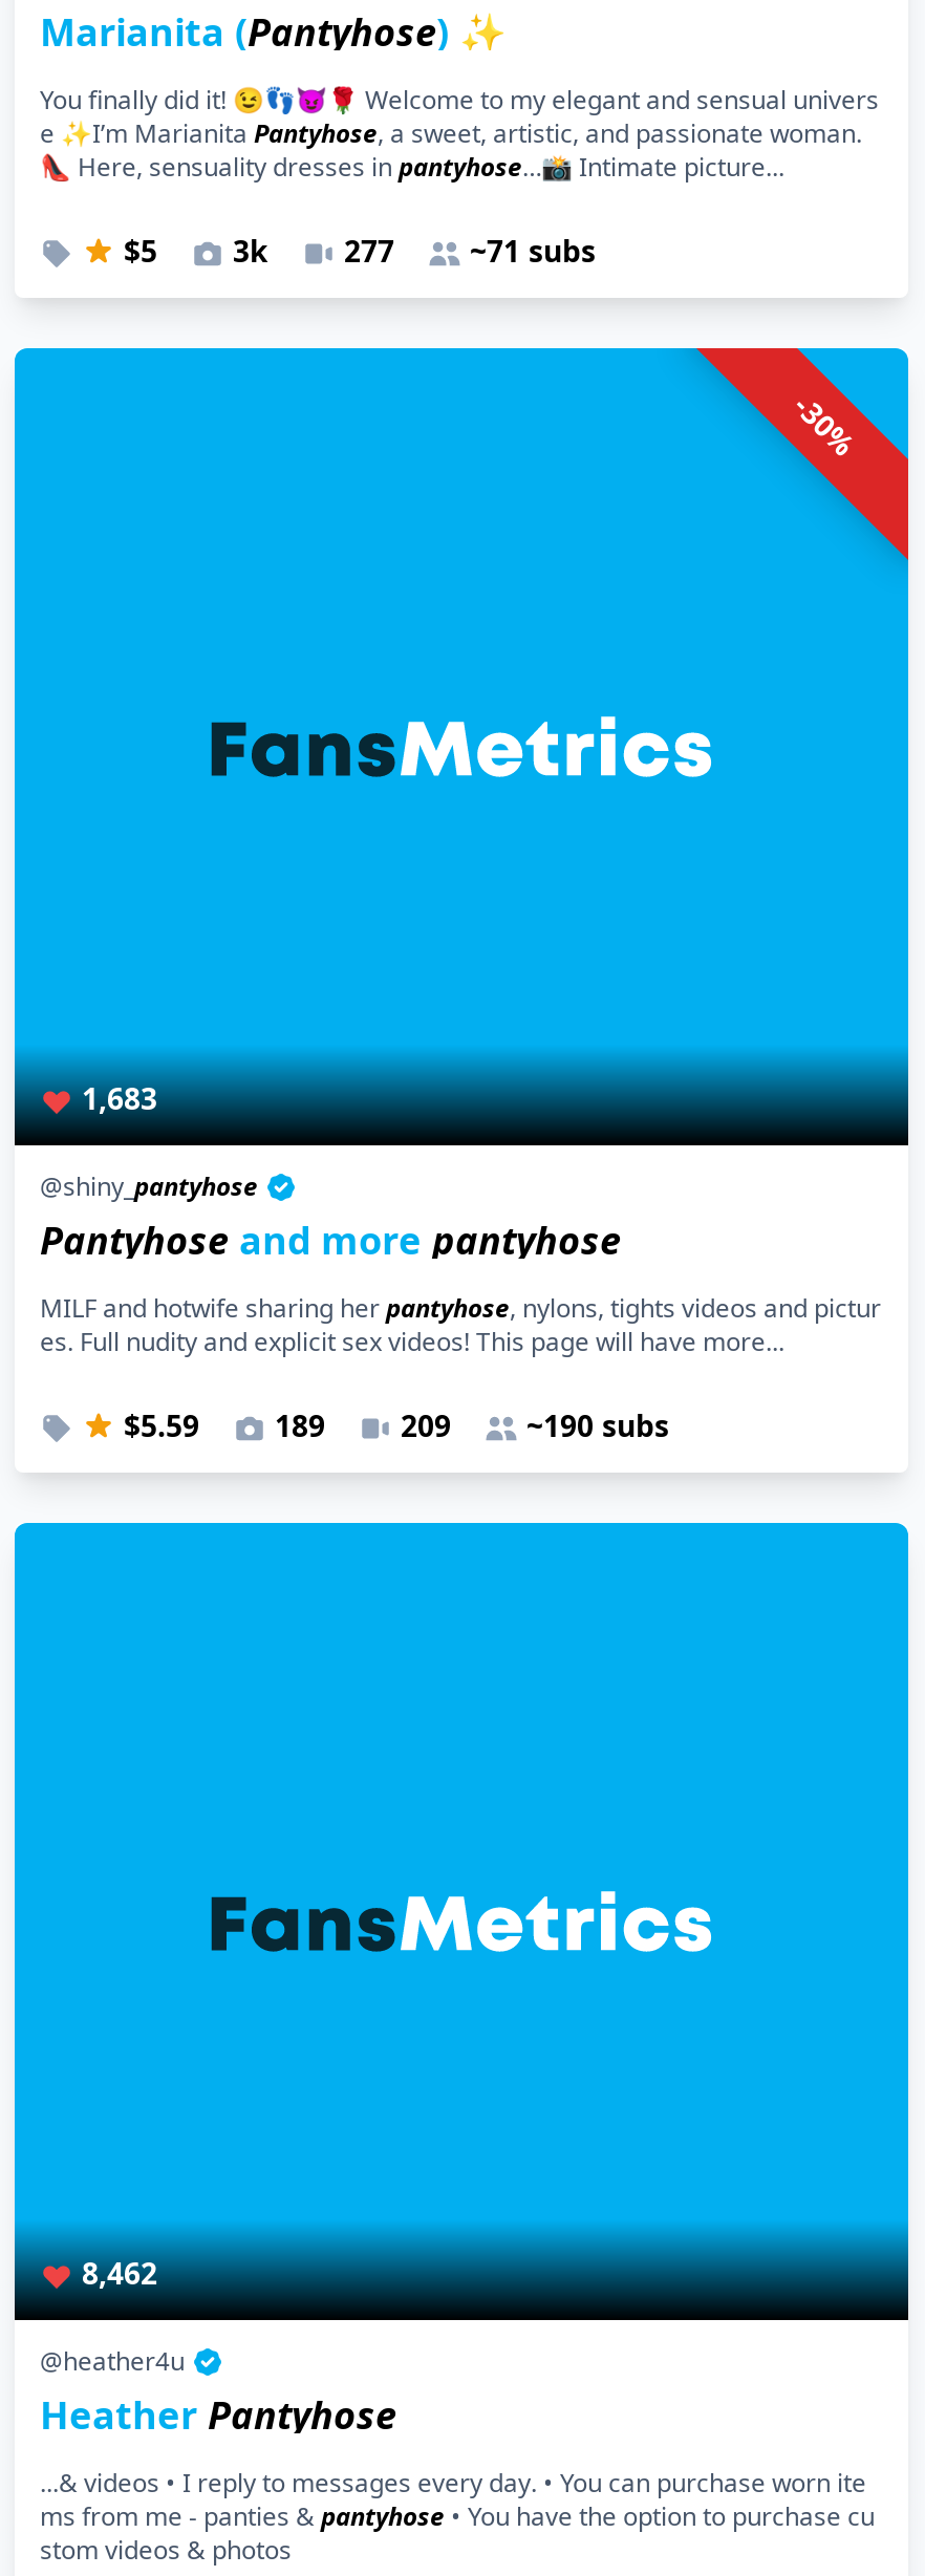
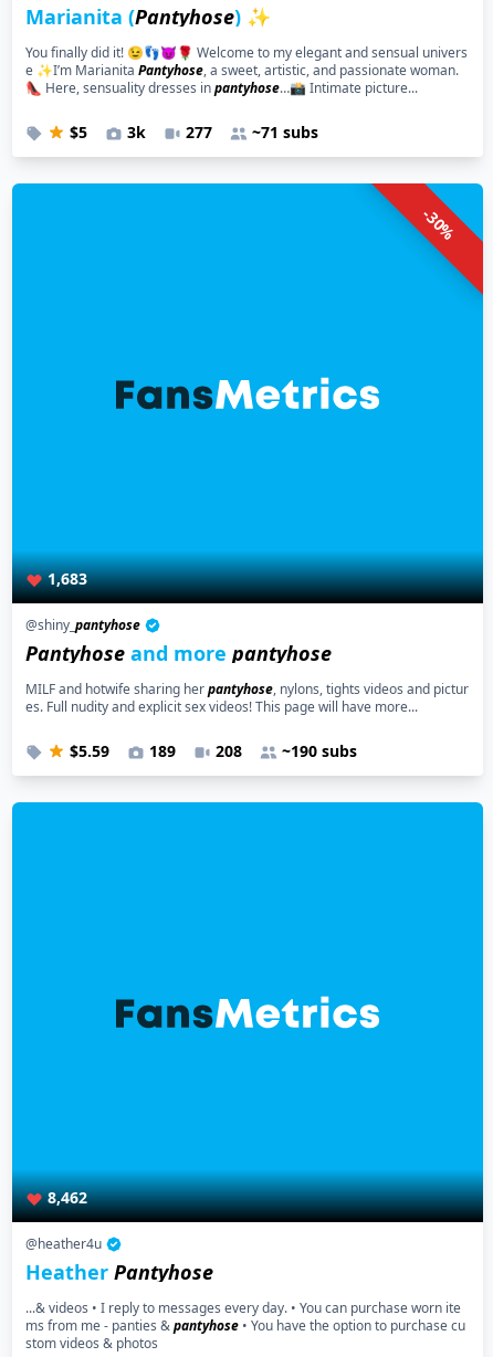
[124,1405,669,1445] $5.59 189 209 ~190 subs -> [70,740,357,761] $5.59 189 208 ~190 subs

